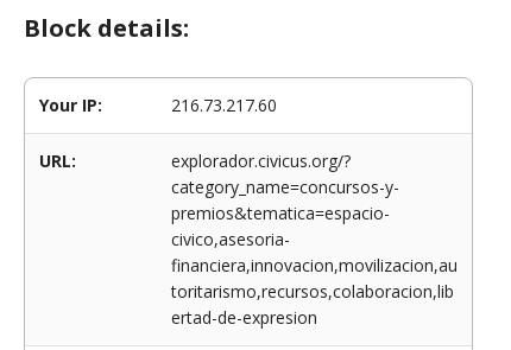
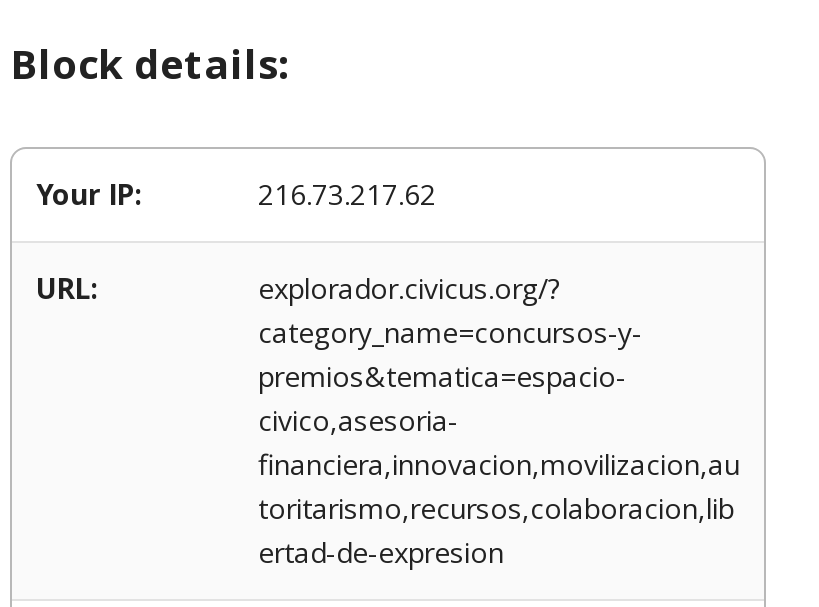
[171,94,277,116] 216.73.217.60 -> [258,175,436,213] 216.73.217.62

